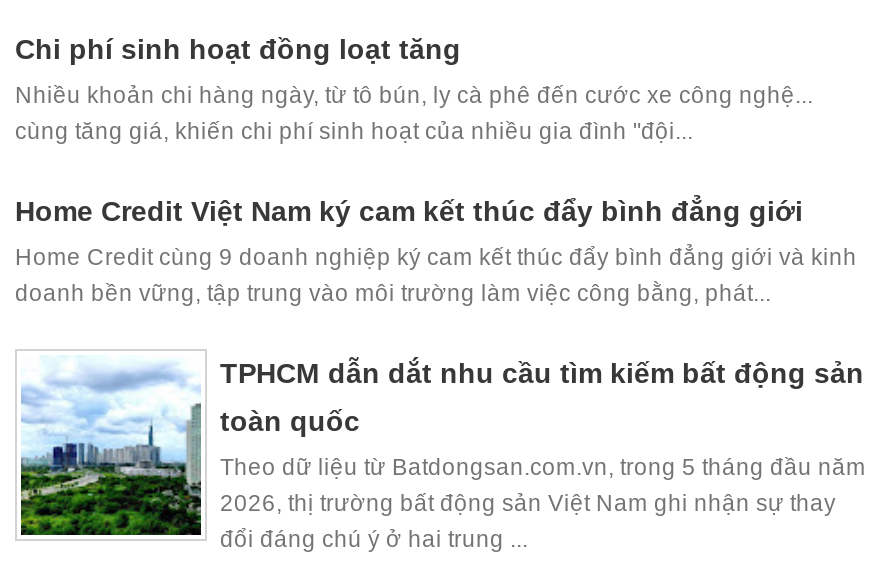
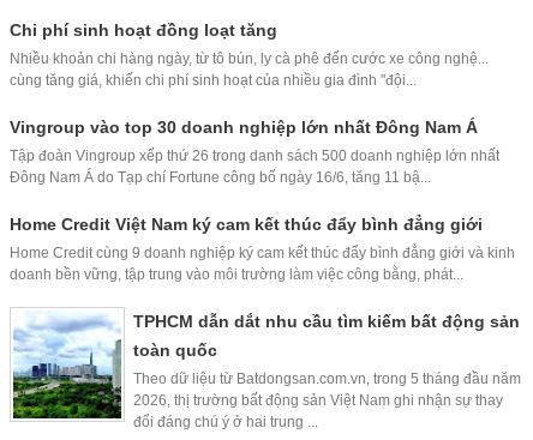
none -> [10,118,499,185] Vingroup vào top 30 doanh nghiệp lớn nhất Đông Nam Á | Tập đoàn Vingroup xếp thứ 26 trong danh sách 500 doanh nghiệp lớn nhất | Đông Nam Á do Tạp chí Fortune công bố ngày 16/6, tăng 11 bậ...

